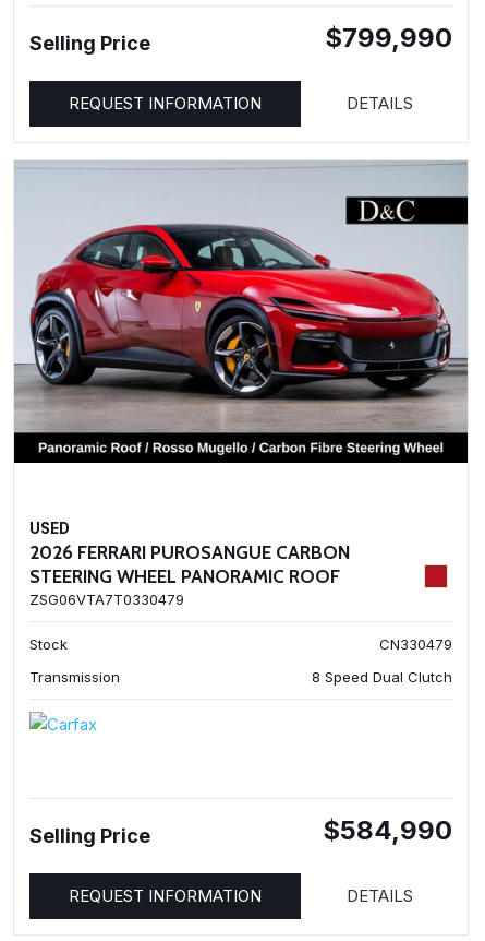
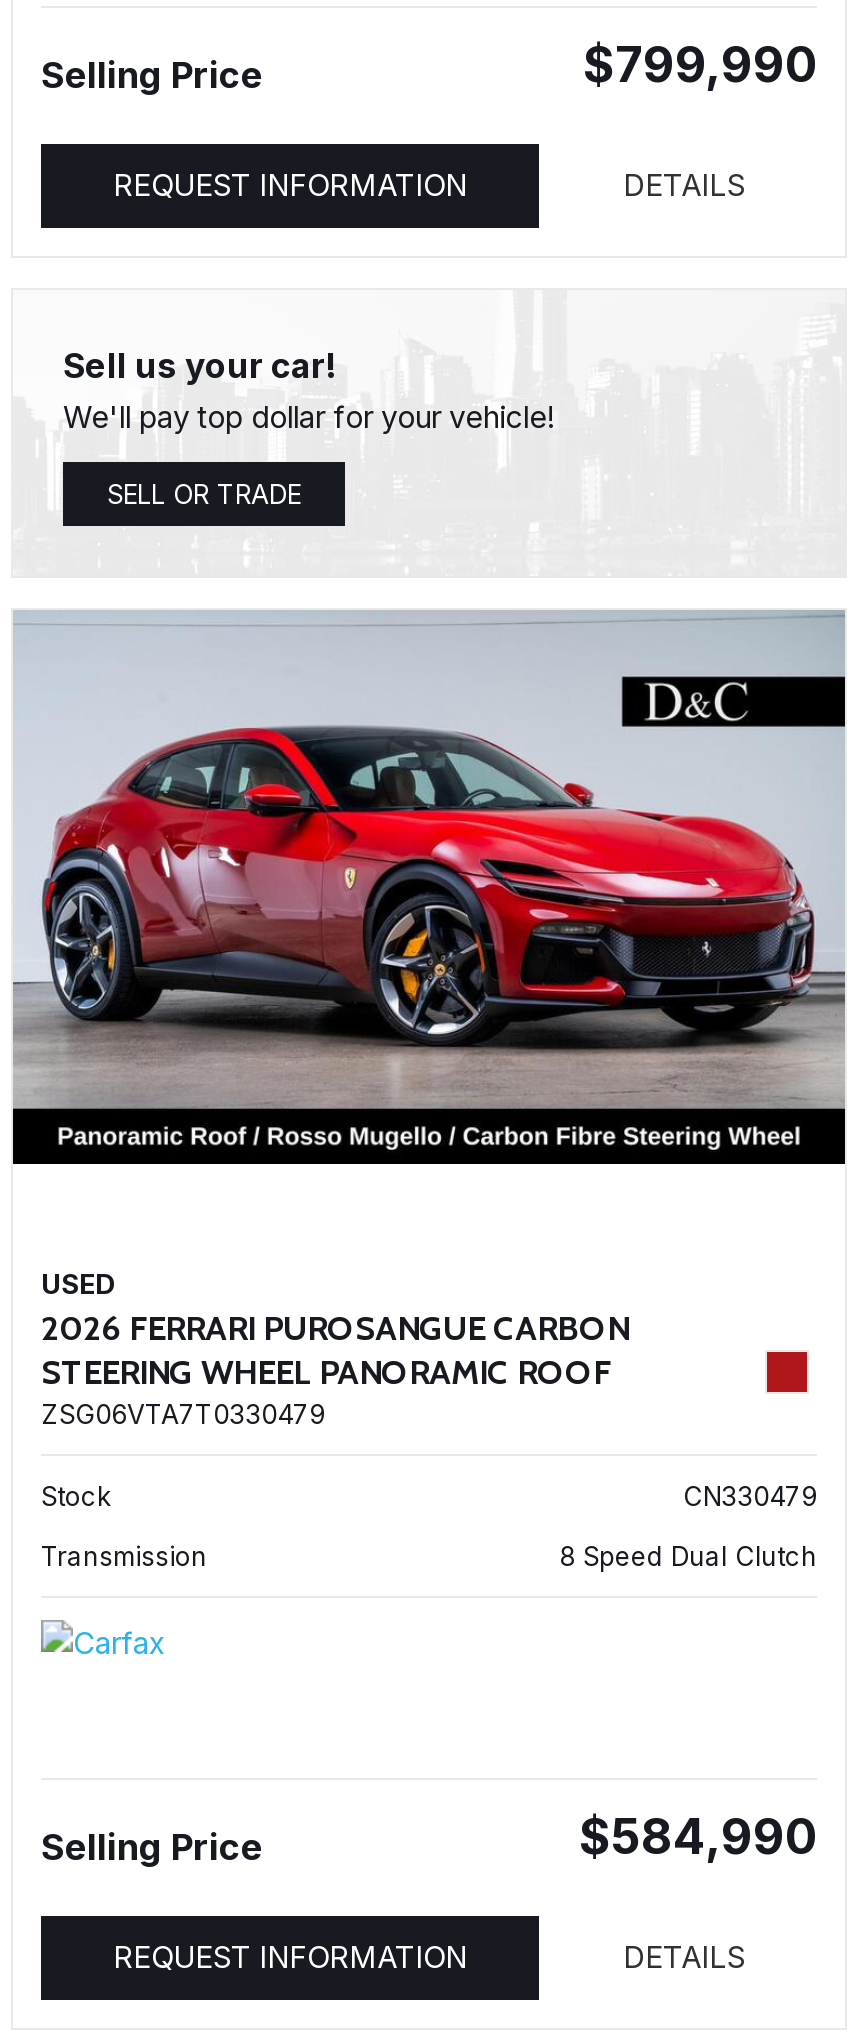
none -> [63,346,555,510] Sell us your car! | We'll pay top dollar for your vehicle! | SELL OR TRADE

